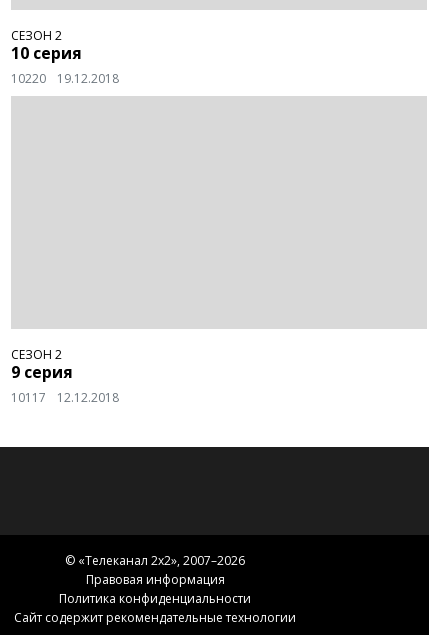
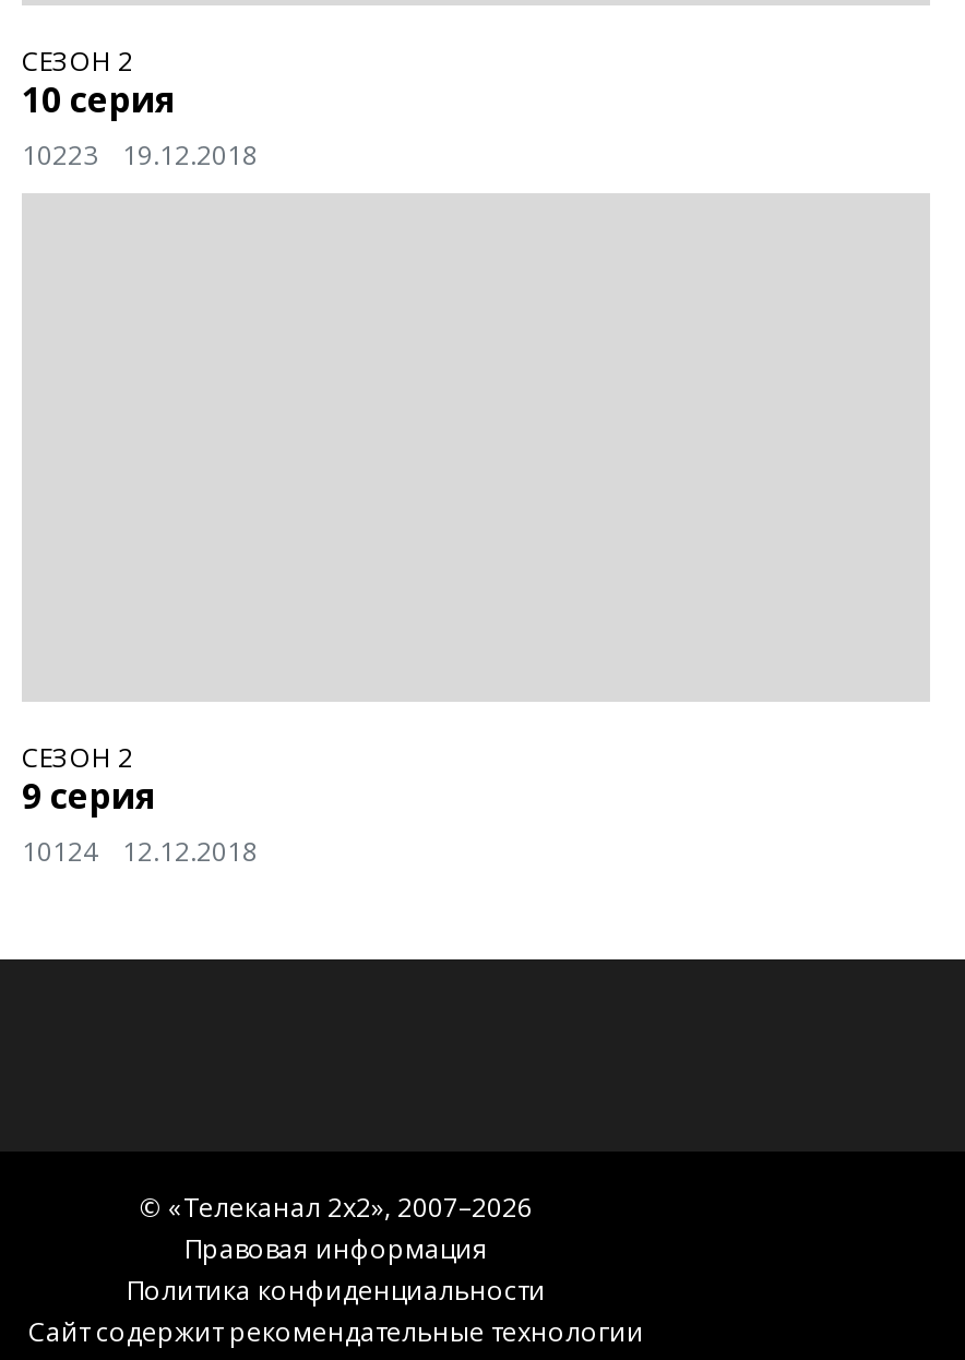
[11,70,119,87] 10220 19.12.2018 -> [22,136,258,173] 10223 19.12.2018
[11,389,119,406] 10117 12.12.2018 -> [22,832,258,869] 10124 12.12.2018

